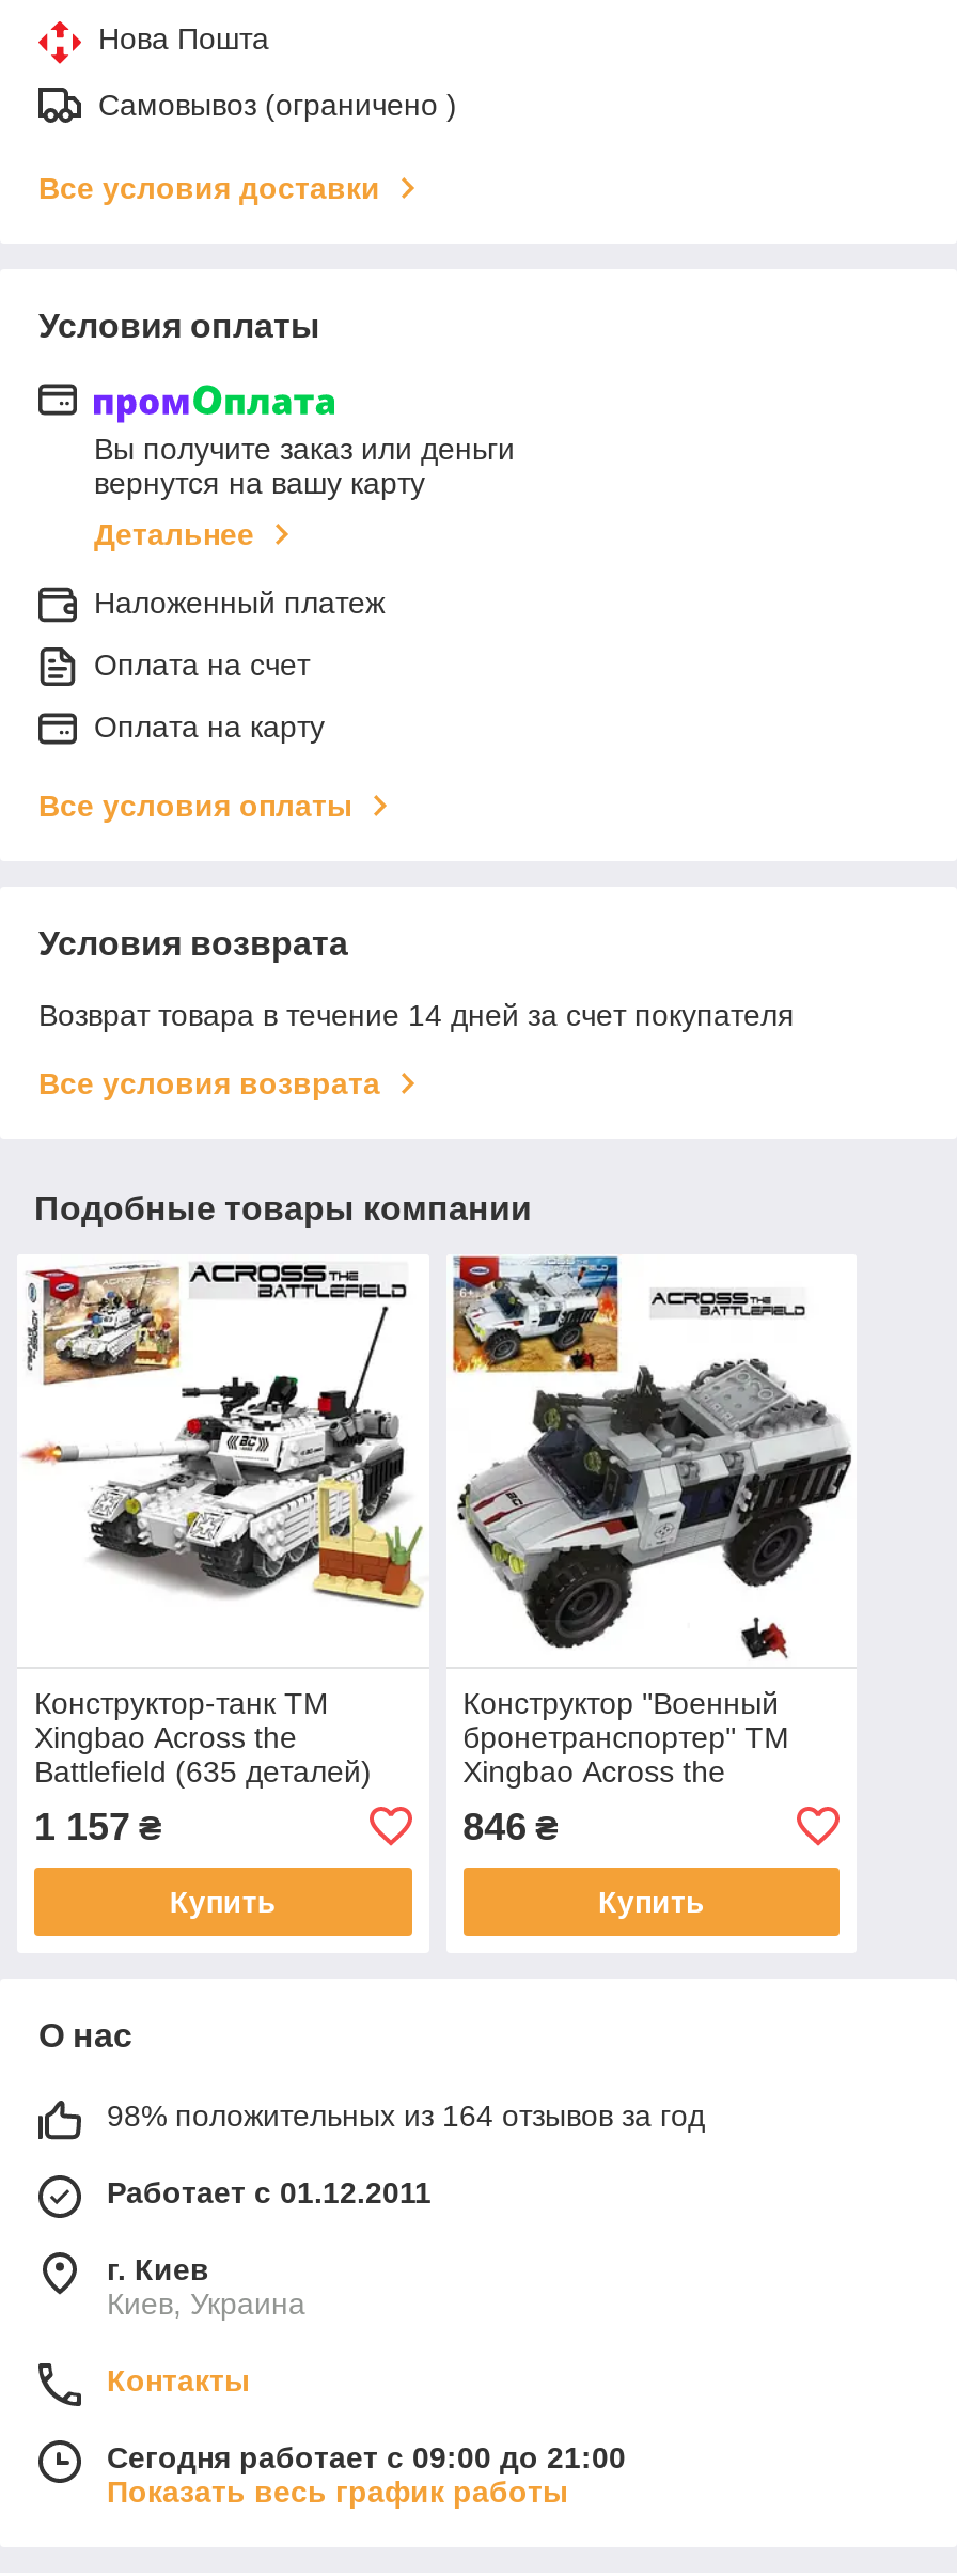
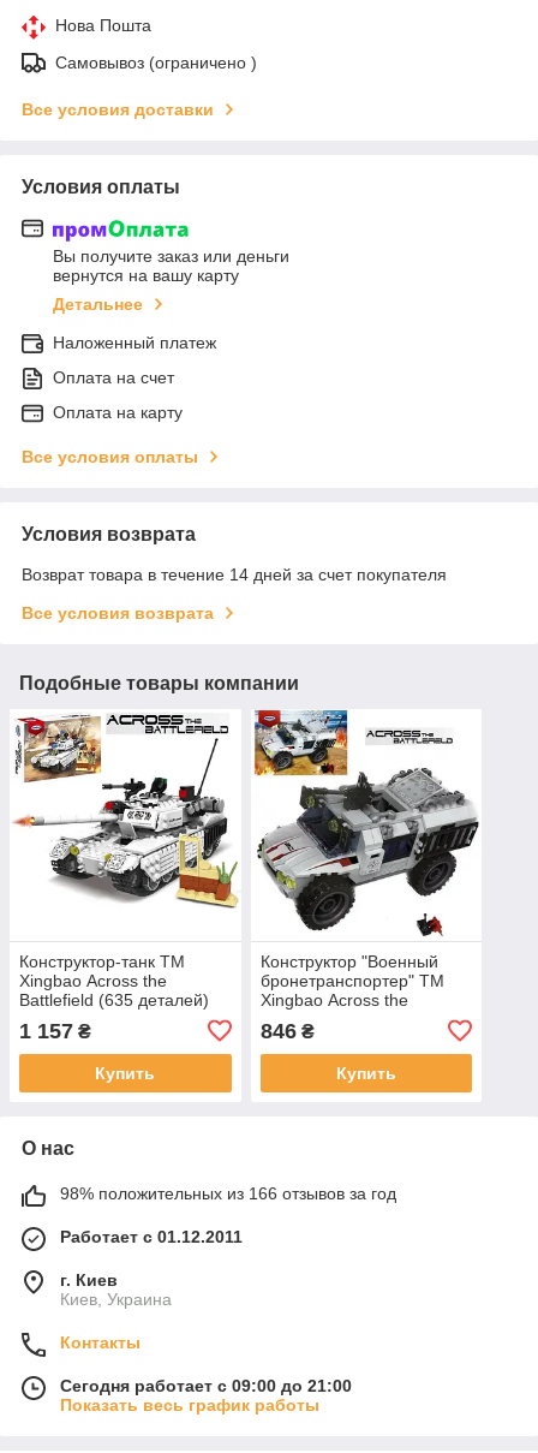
[107,2098,705,2132] 98% положительных из 164 отзывов за год -> [60,1184,396,1203] 98% положительных из 166 отзывов за год

